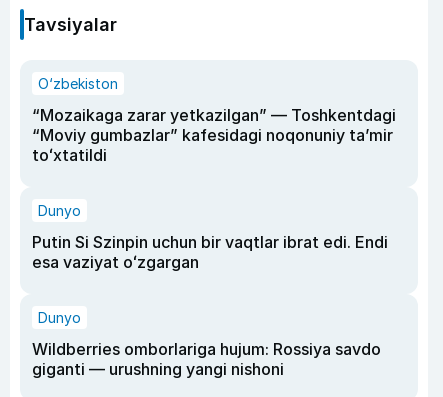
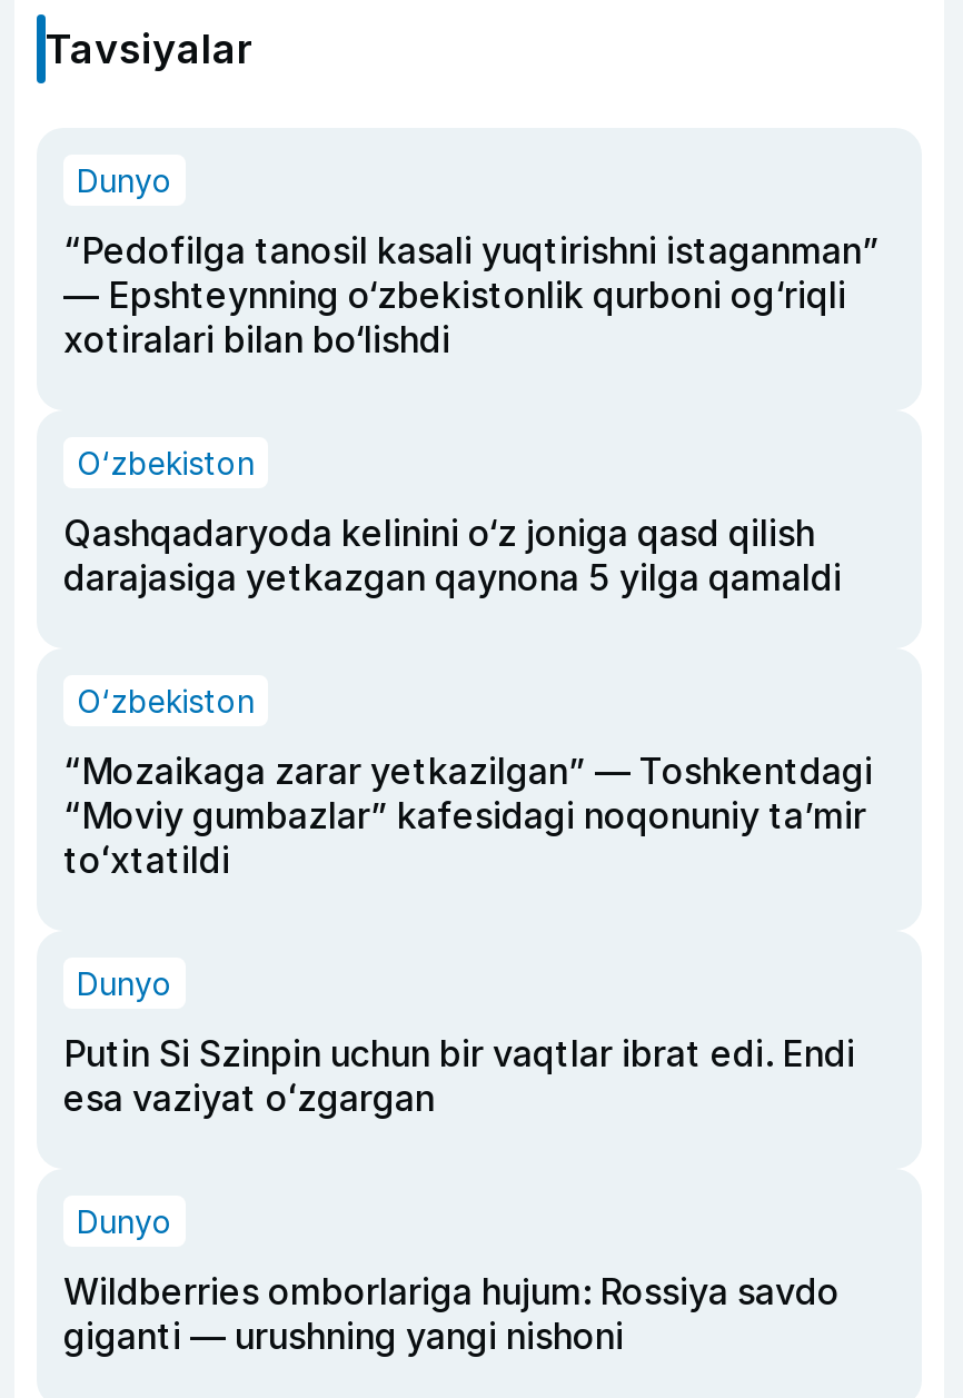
none -> [63,160,880,599] Dunyo | “Pedofilga tanosil kasali yuqtirishni istaganman” | — Epshteynning o‘zbekistonlik qurboni og‘riqli | xotiralari bilan bo‘lishdi | O‘zbekiston | Qashqadaryoda kelinini o‘z joniga qasd qilish | darajasiga yetkazgan qaynona 5 yilga qamaldi

